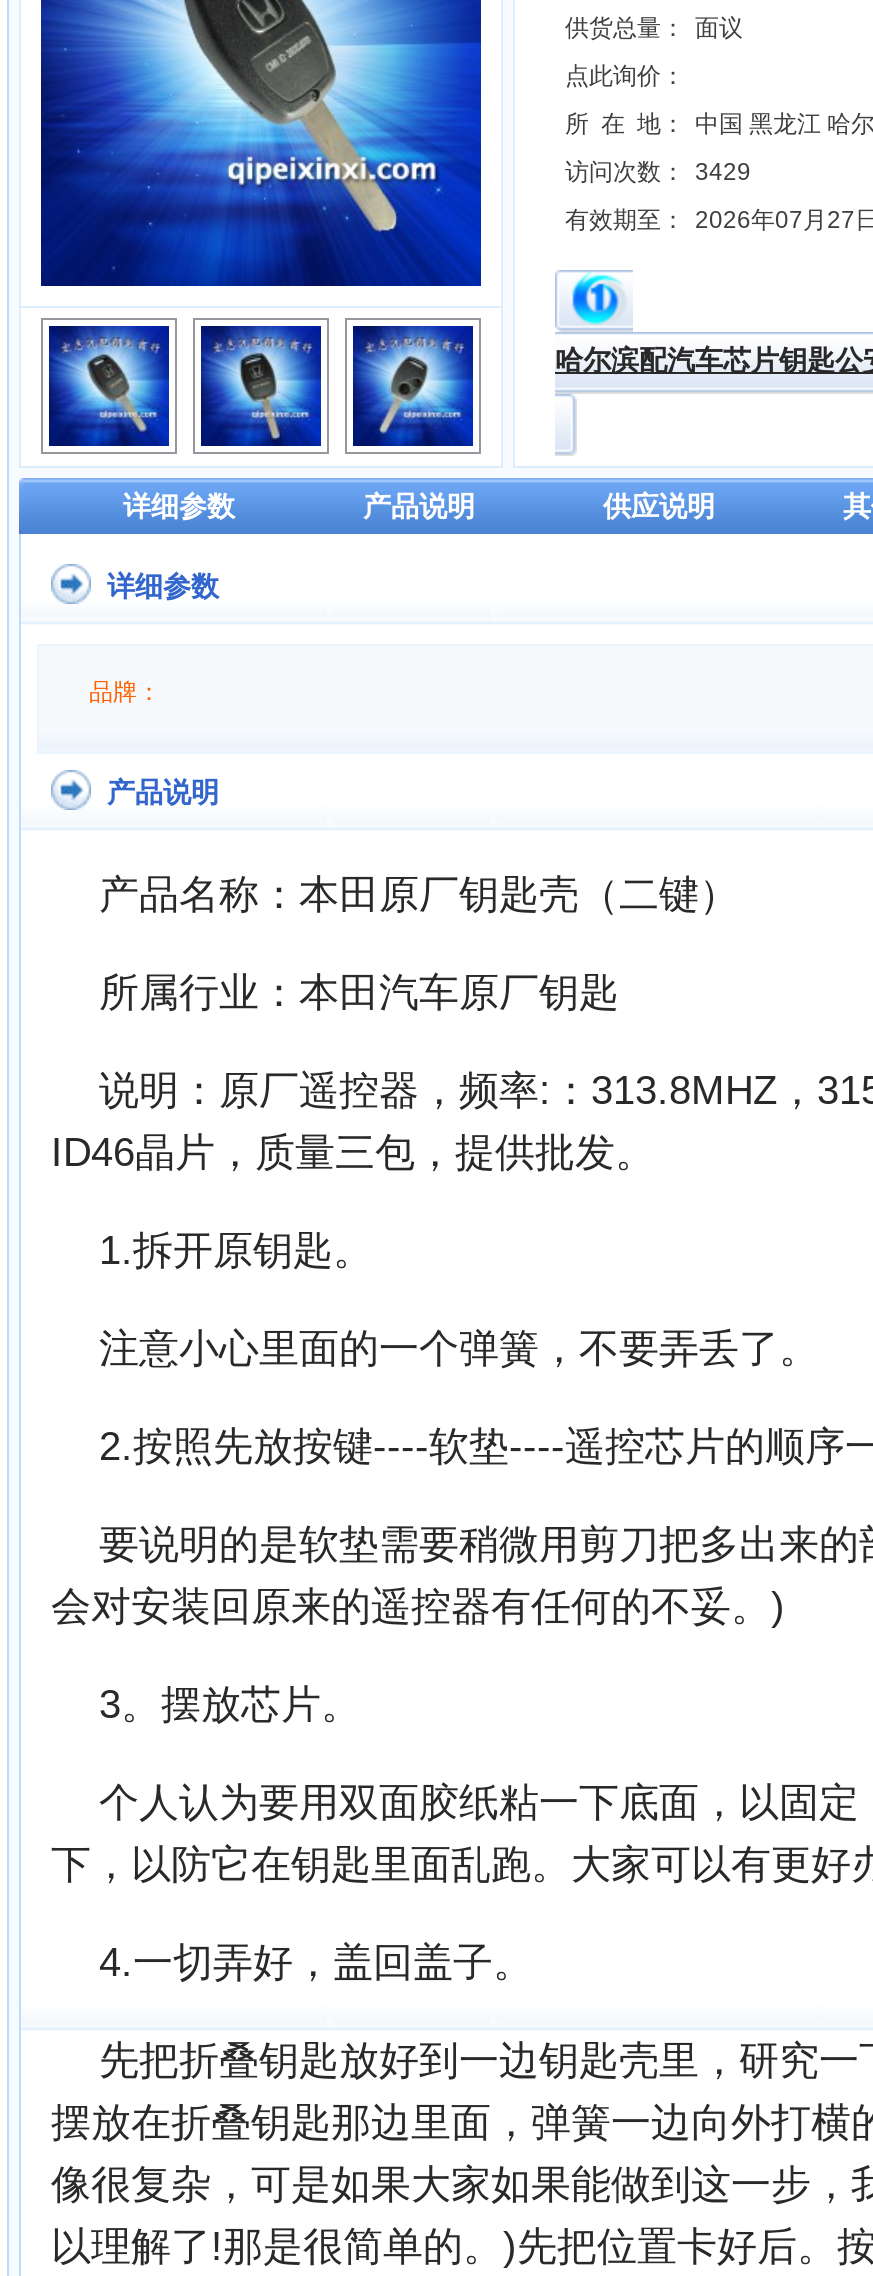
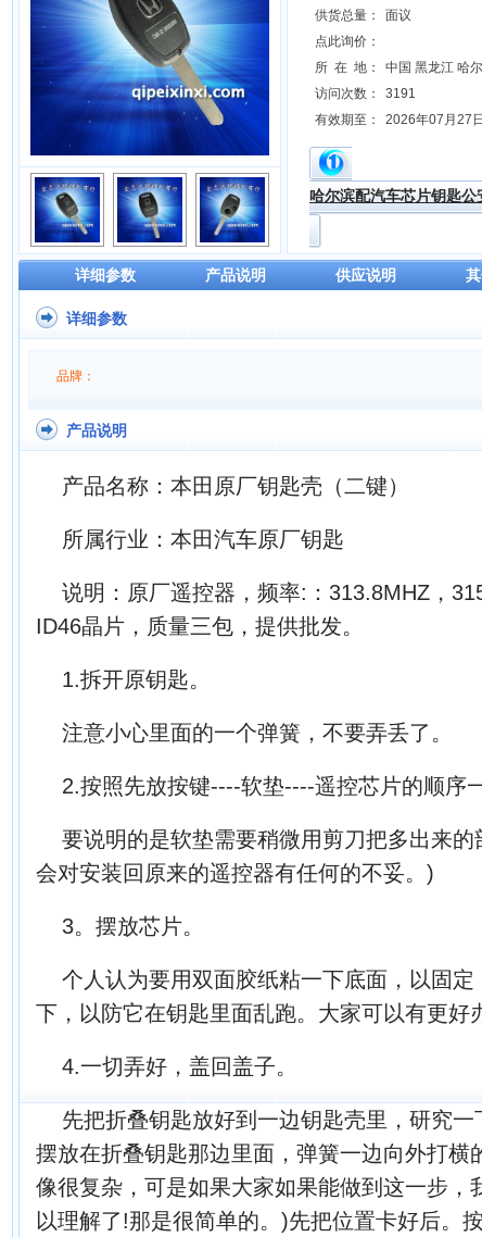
[565,158,751,186] 访问次数： 3429 -> [315,86,416,101] 访问次数： 3191

